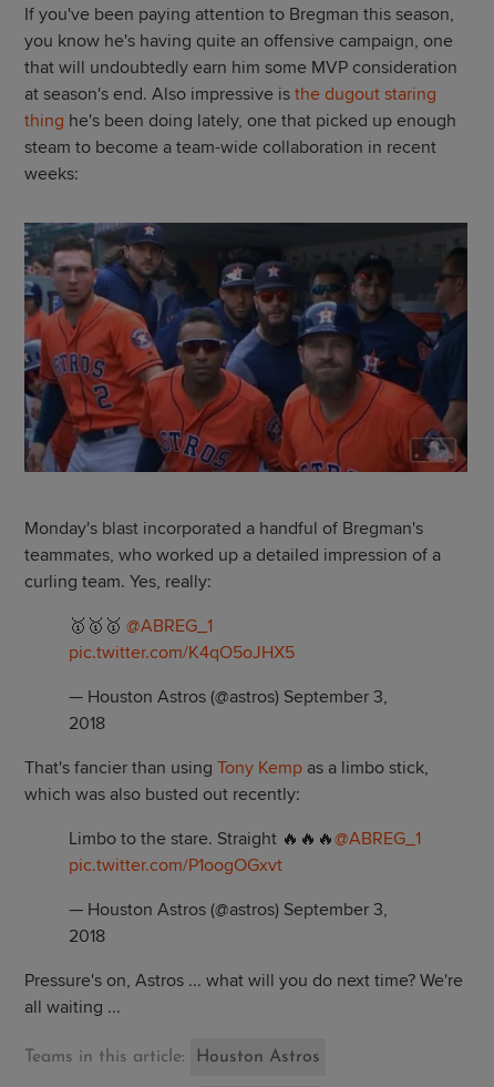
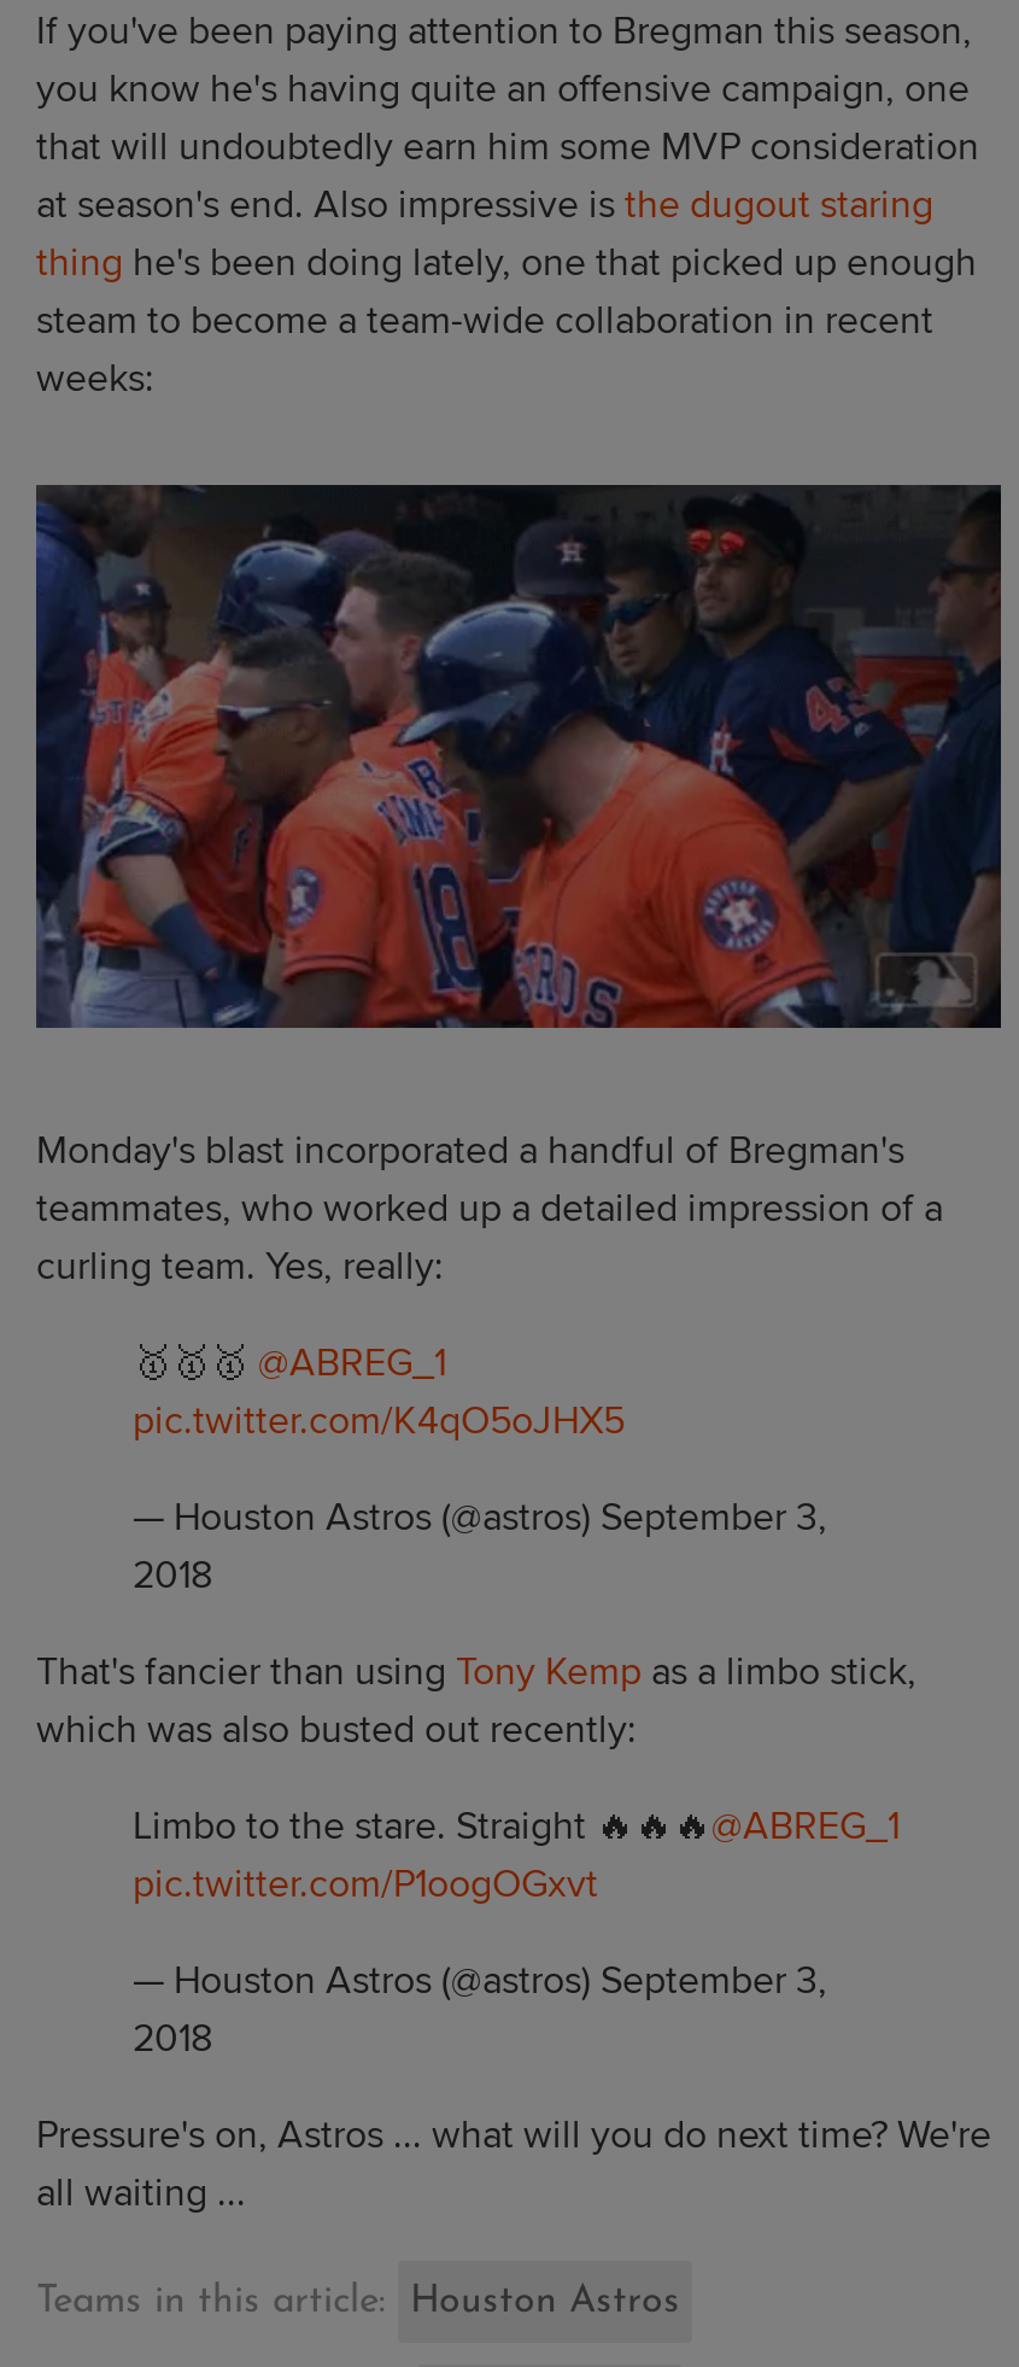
[23,222,469,473] [image] -> [34,483,1003,1030] [image]

